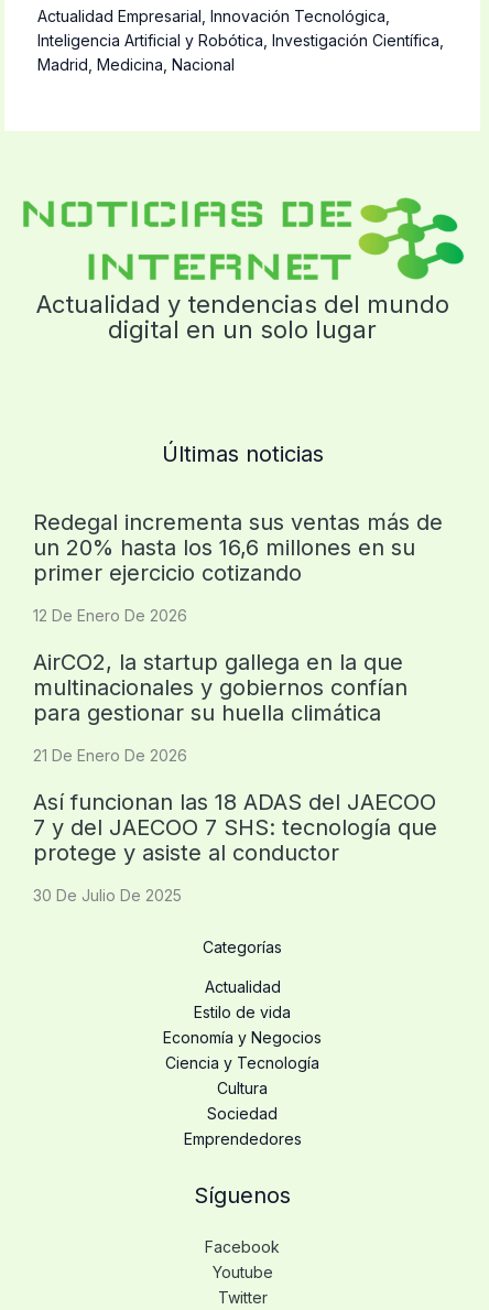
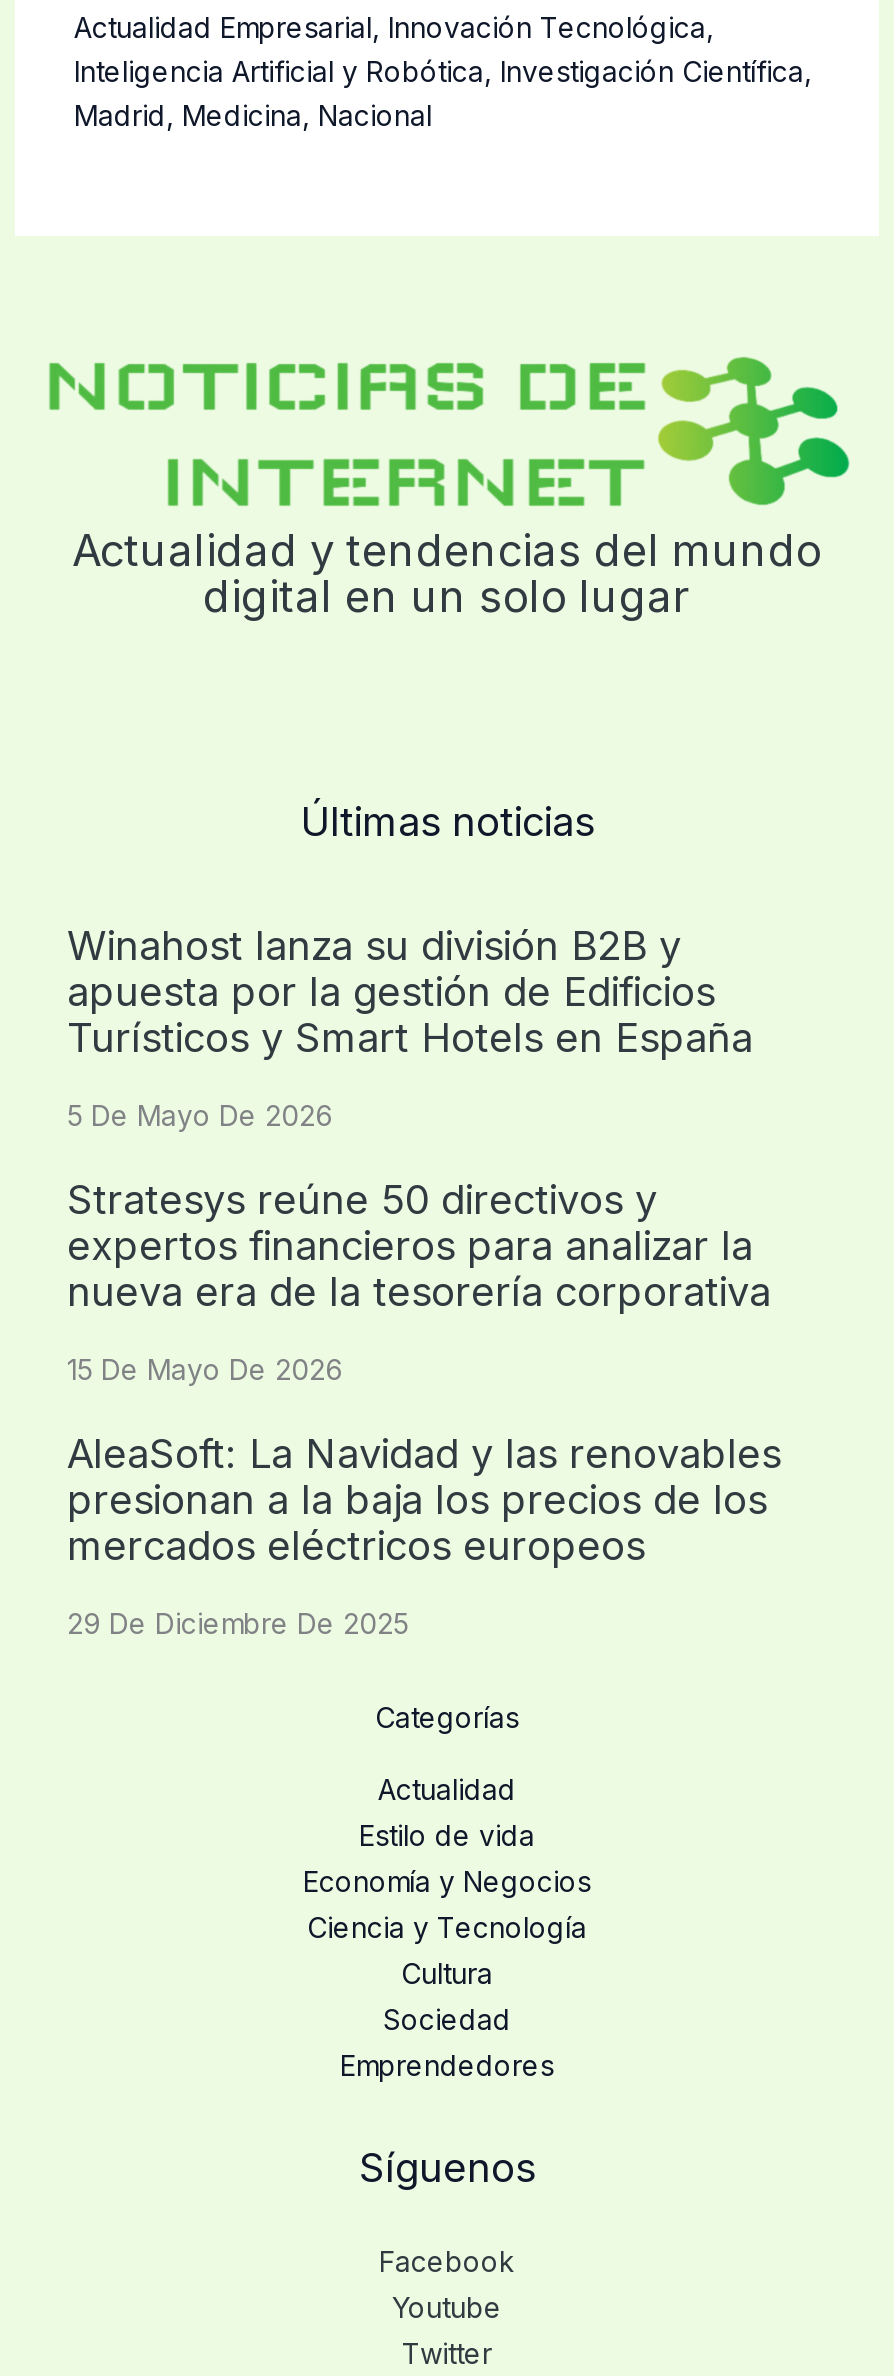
[33,509,443,586] Redegal incrementa sus ventas más de | un 20% hasta los 16,6 millones en su | primer ejercicio cotizando -> [67,921,753,1061] Winahost lanza su división B2B y | apuesta por la gestión de Edificios | Turísticos y Smart Hotels en España
[33,606,187,624] 12 De Enero De 2026 -> [67,1097,333,1131] 5 De Mayo De 2026
[33,649,407,726] AirCO2, la startup gallega en la que | multinacionales y gobiernos confían | para gestionar su huella climática -> [67,1175,771,1315] Stratesys reúne 50 directivos y | expertos financieros para analizar la | nueva era de la tesorería corporativa
[33,746,187,764] 21 De Enero De 2026 -> [67,1351,343,1385] 15 De Mayo De 2026
[33,789,437,866] Así funcionan las 18 ADAS del JAECOO | 7 y del JAECOO 7 SHS: tecnología que | protege y asiste al conductor -> [67,1429,781,1569] AleaSoft: La Navidad y las renovables | presionan a la baja los precios de los | mercados eléctricos europeos
[33,885,182,904] 30 De Julio De 2025 -> [67,1605,409,1639] 29 De Diciembre De 2025

